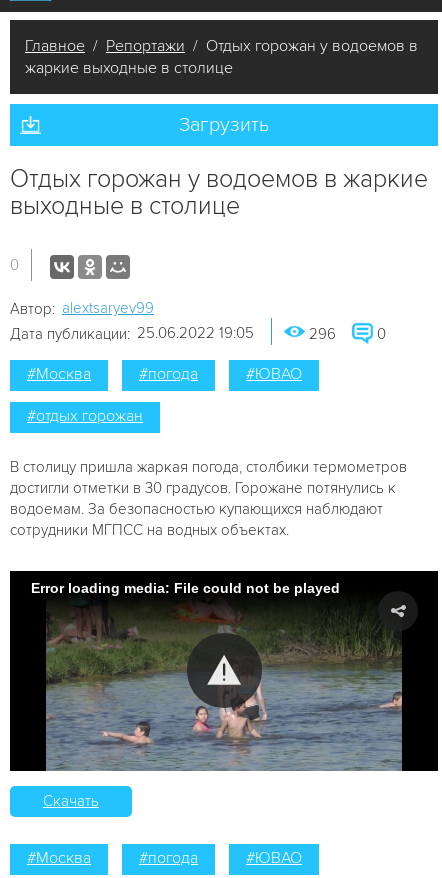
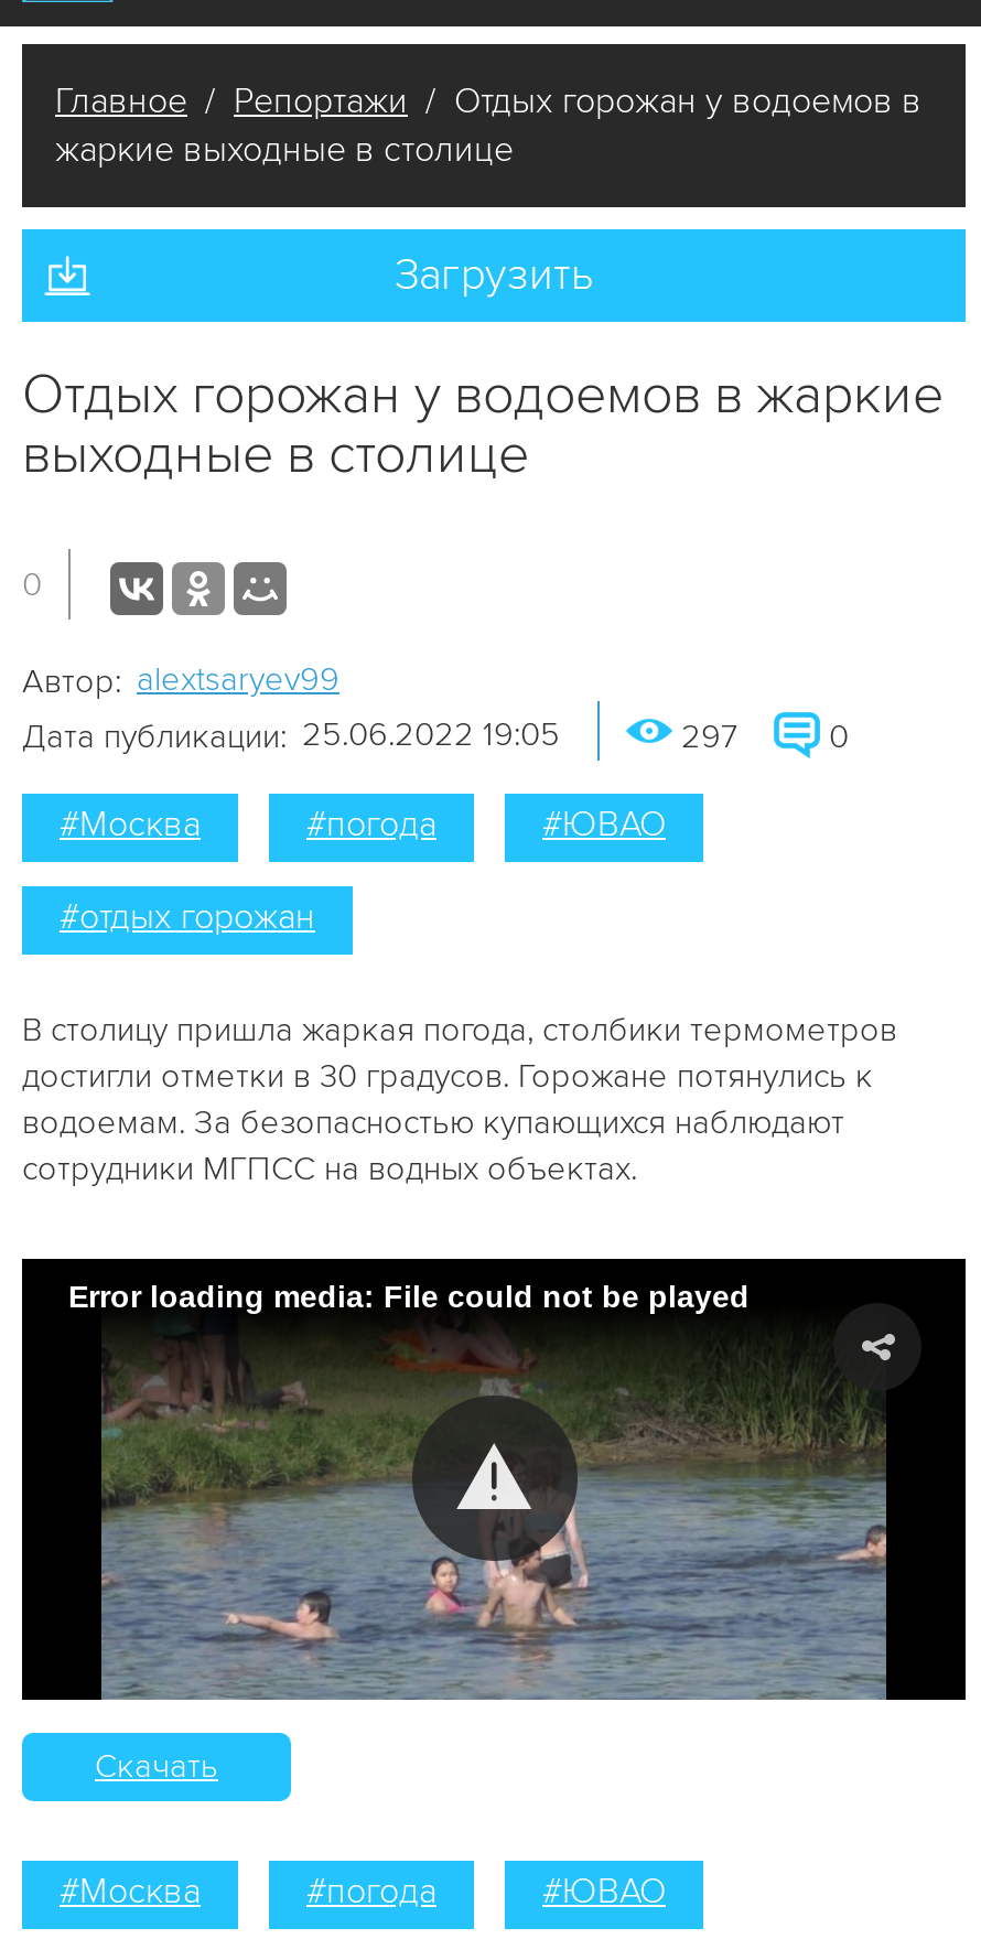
[309,325,336,343] 296 -> [681,716,739,755] 297

